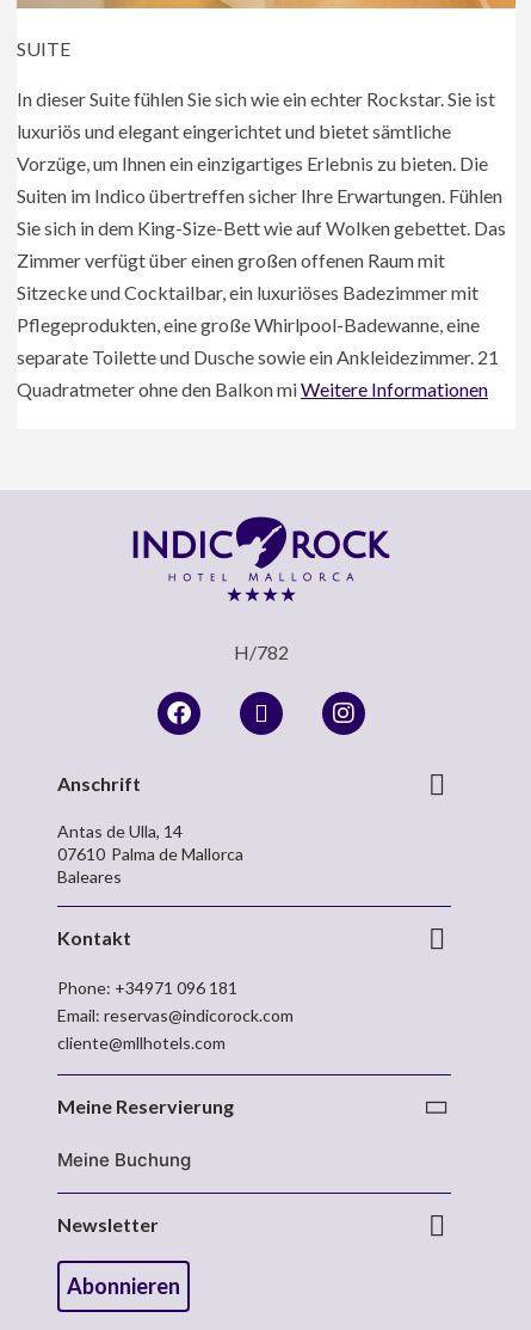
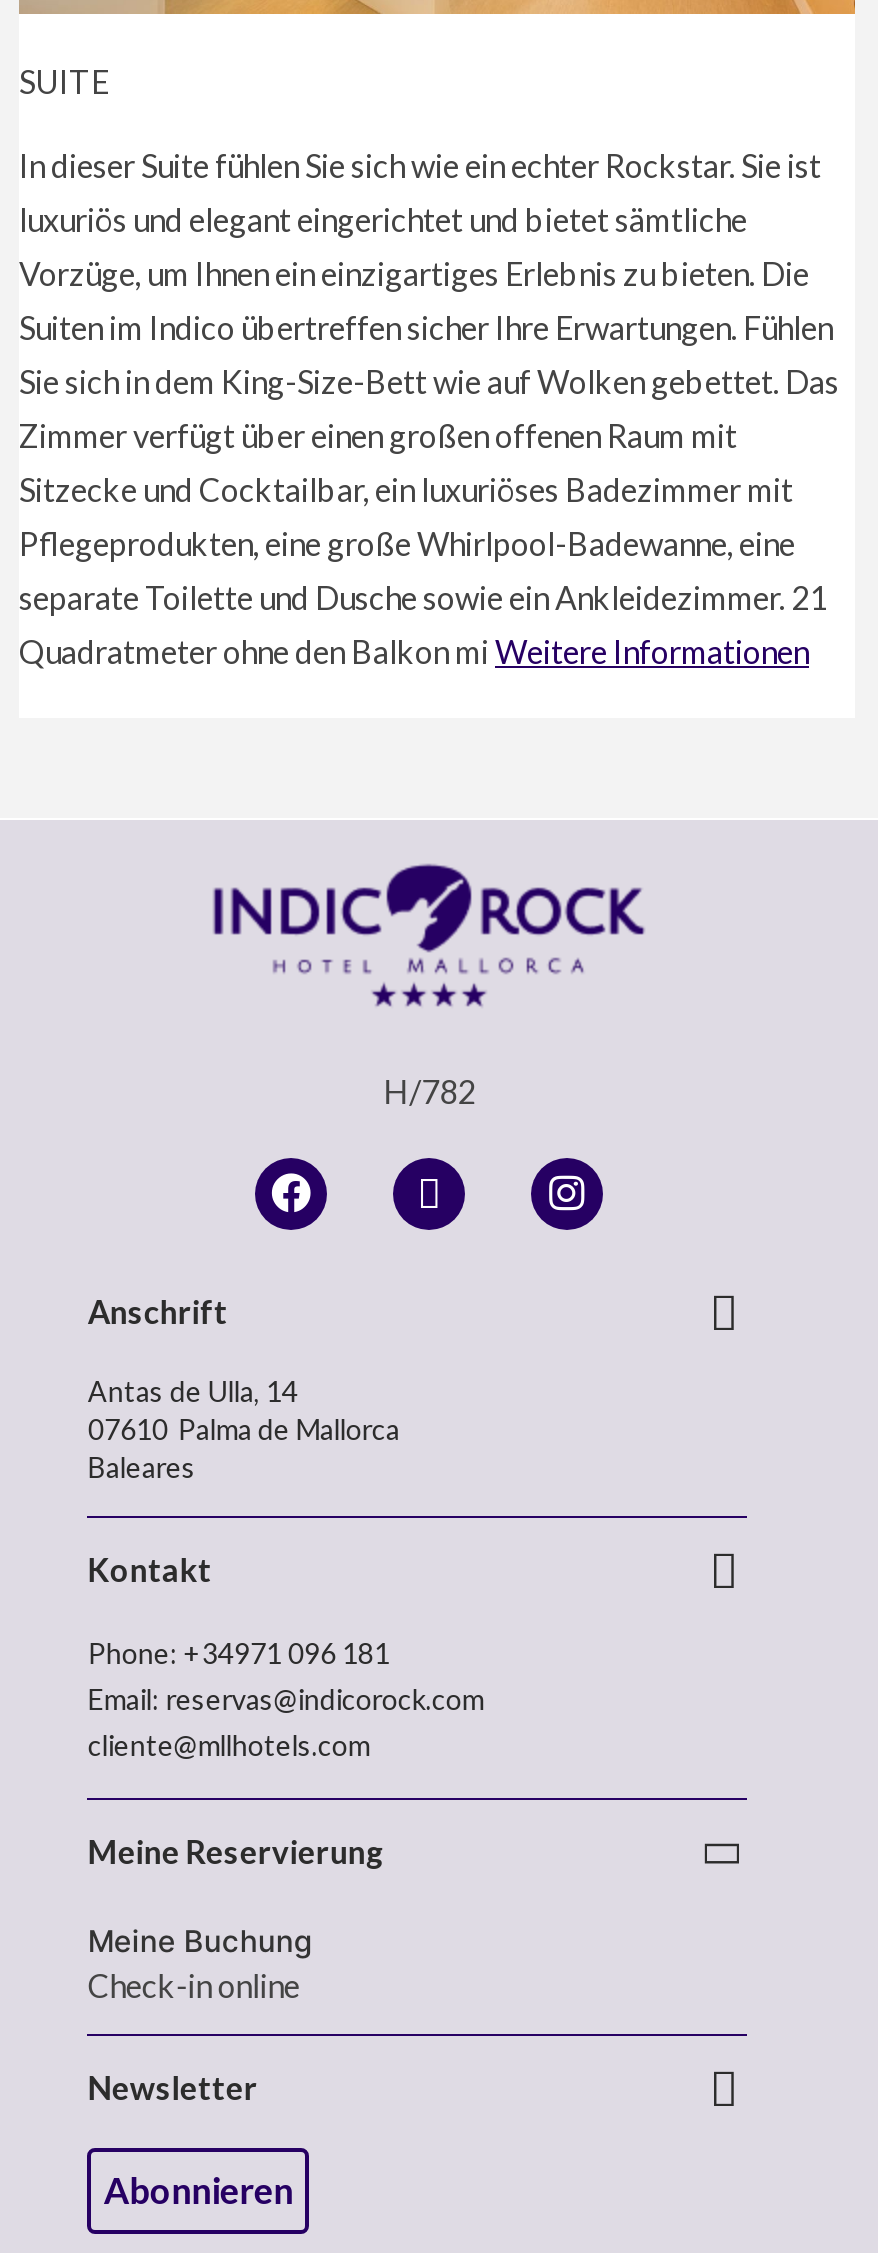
none -> [88,1966,300,2004] Check-in online

